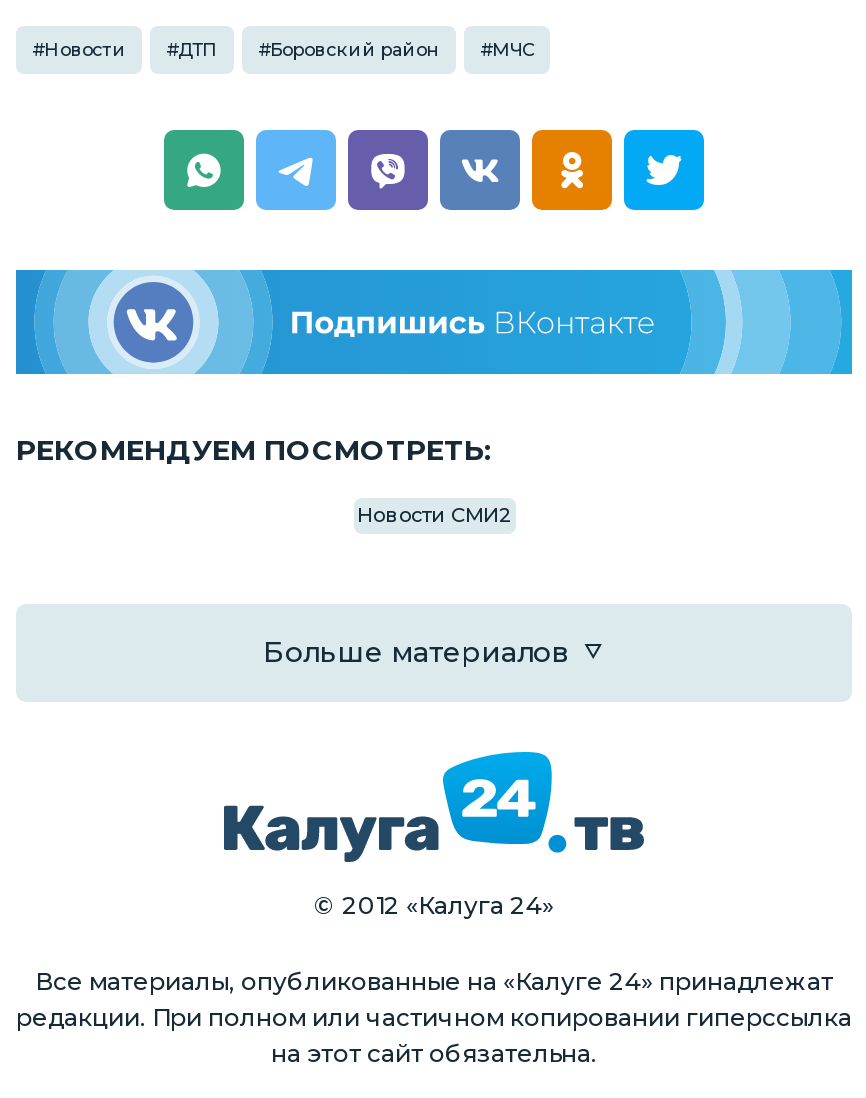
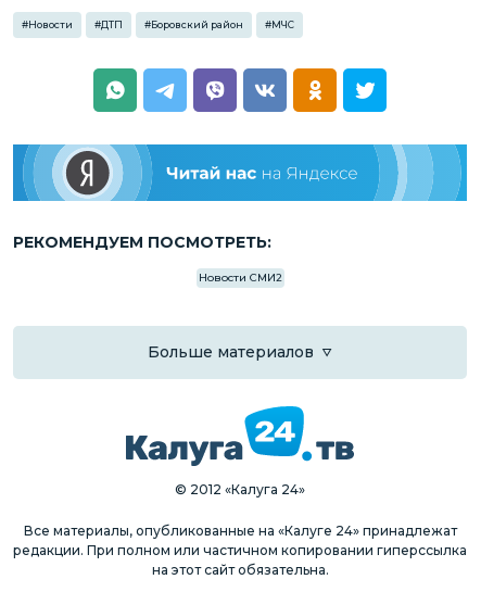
[112,280,194,364] [image] -> [65,150,110,196] [image]

